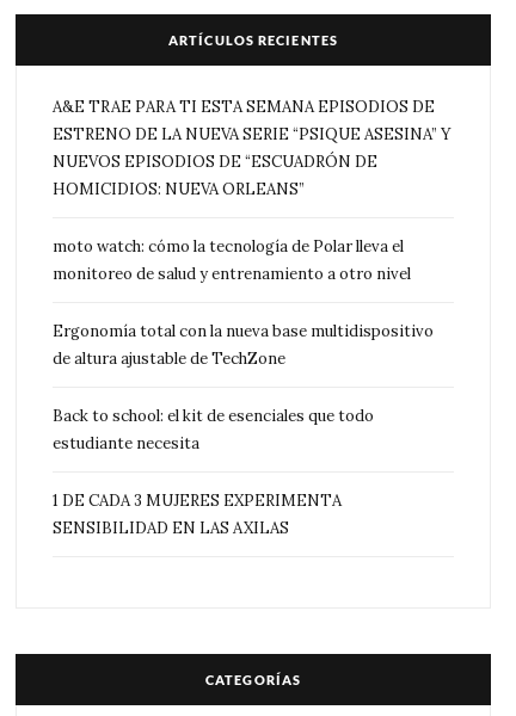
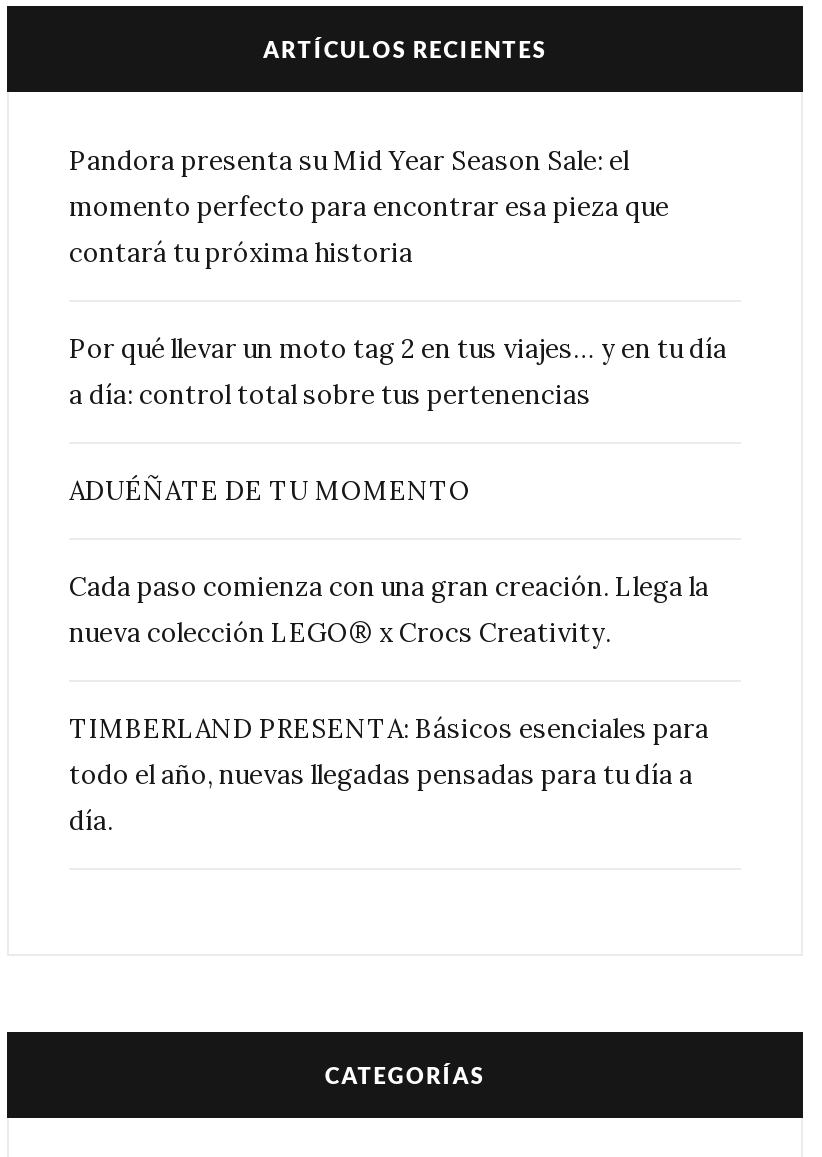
[53,96,451,199] A&E TRAE PARA TI ESTA SEMANA EPISODIOS DE | ESTRENO DE LA NUEVA SERIE “PSIQUE ASESINA” Y | NUEVOS EPISODIOS DE “ESCUADRÓN DE | HOMICIDIOS: NUEVA ORLEANS” -> [69,143,669,269] Pandora presenta su Mid Year Season Sale: el | momento perfecto para encontrar esa pieza que | contará tu próxima historia
[53,236,411,284] moto watch: cómo la tecnología de Polar lleva el | monitoreo de salud y entrenamiento a otro nivel -> [69,331,727,411] Por qué llevar un moto tag 2 en tus viajes… y en tu día | a día: control total sobre tus pertenencias
[53,321,434,368] Ergonomía total con la nueva base multidispositivo | de altura ajustable de TechZone -> [69,473,471,507] ADUÉÑATE DE TU MOMENTO
[53,405,374,453] Back to school: el kit de esenciales que todo | estudiante necesita -> [69,569,709,649] Cada paso comienza con una gran creación. Llega la | nueva colección LEGO® x Crocs Creativity.
[53,490,342,538] 1 DE CADA 3 MUJERES EXPERIMENTA | SENSIBILIDAD EN LAS AXILAS -> [69,711,709,837] TIMBERLAND PRESENTA: Básicos esenciales para | todo el año, nuevas llegadas pensadas para tu día a | día.

